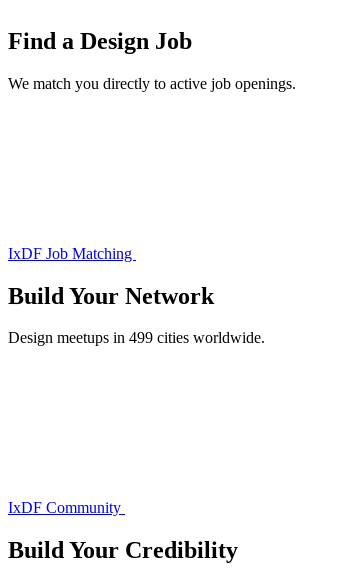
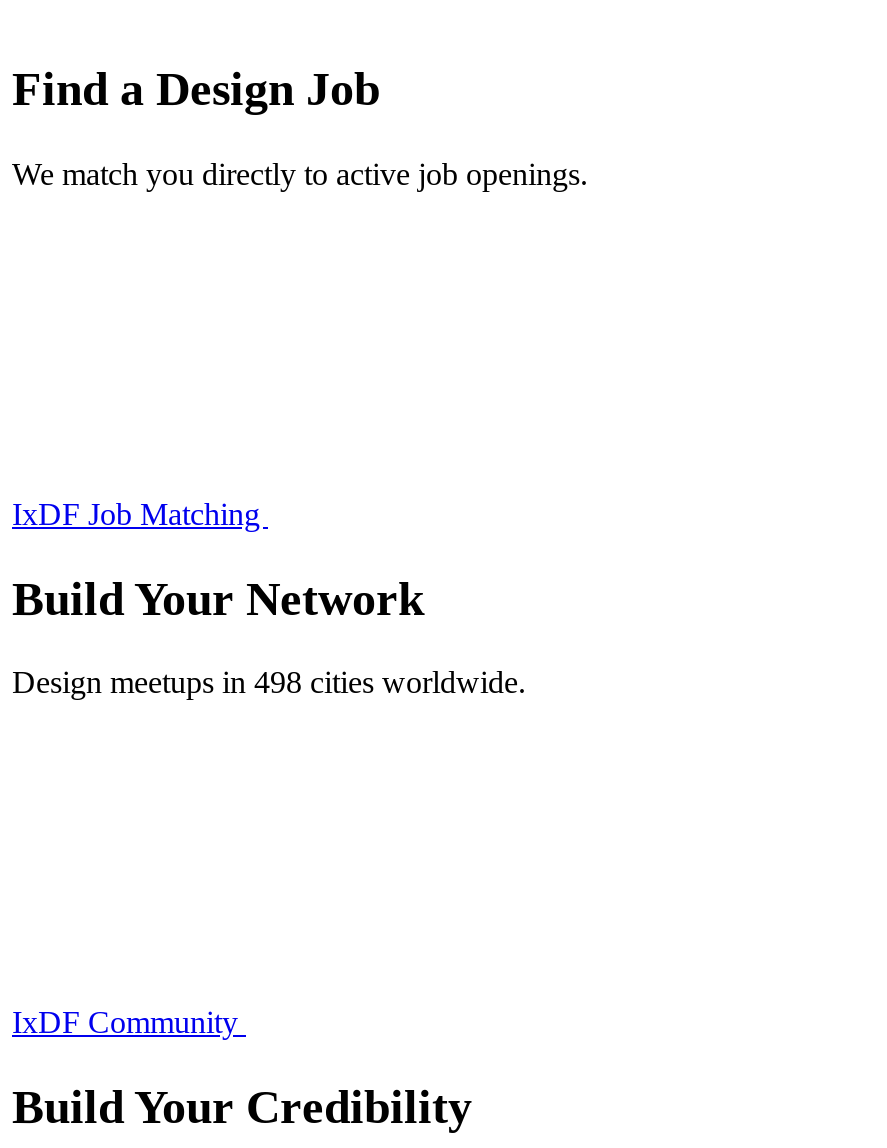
[8,329,265,346] Design meetups in 499 cities worldwide. -> [12,666,526,700] Design meetups in 498 cities worldwide.

